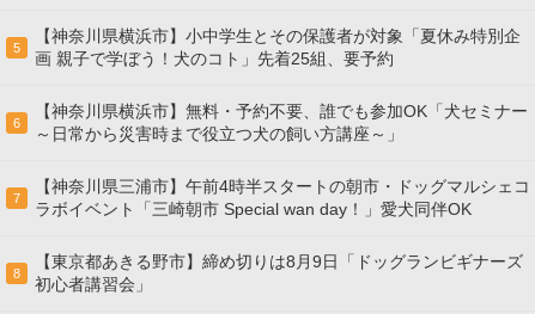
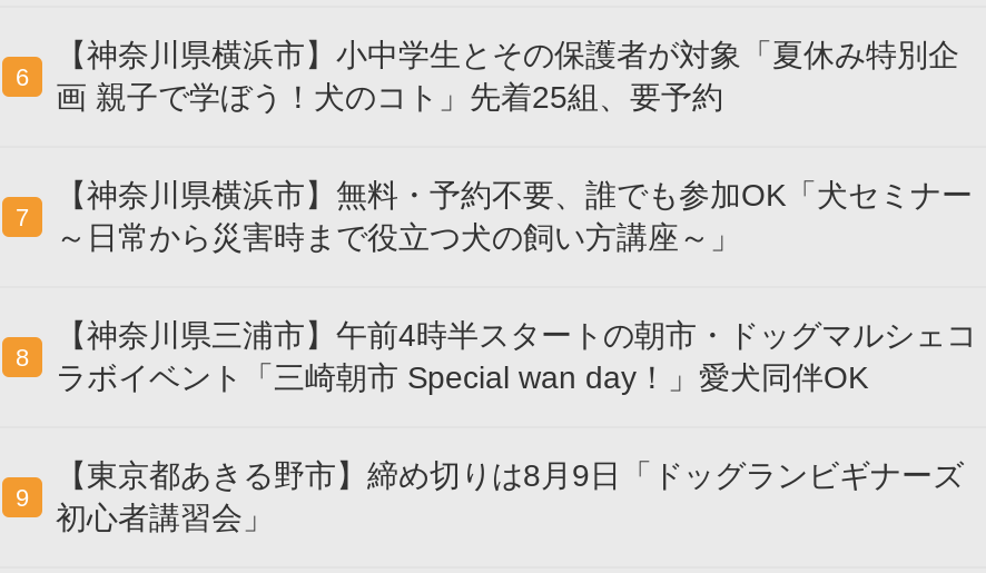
[13,40,20,55] 5 -> [16,63,29,90] 6
[13,116,20,130] 6 -> [16,203,29,230] 7
[13,191,20,205] 7 -> [16,344,29,370] 8
[13,266,20,280] 8 -> [16,484,29,510] 9

